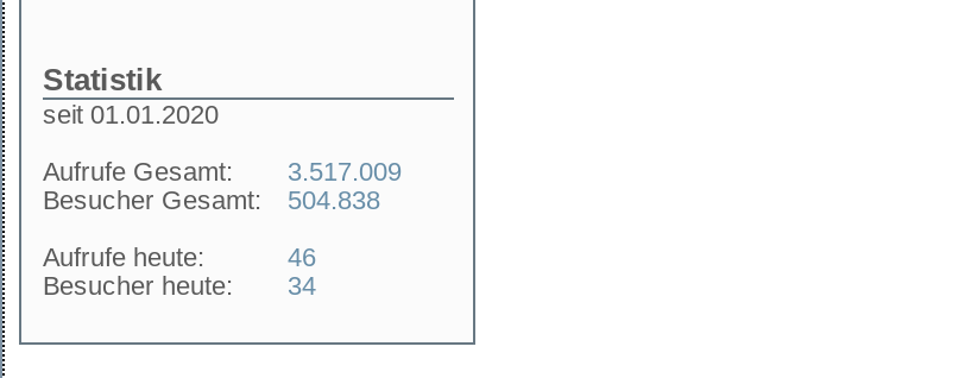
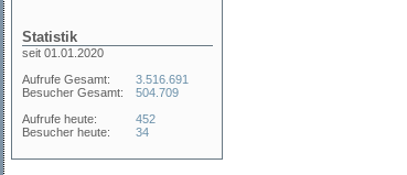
[43,157,402,185] Aufrufe Gesamt: 3.517.009 -> [22,73,189,86] Aufrufe Gesamt: 3.516.691
[43,185,380,214] Besucher Gesamt: 504.838 -> [22,86,179,99] Besucher Gesamt: 504.709
[288,242,316,271] 46 -> [136,112,156,125] 452

